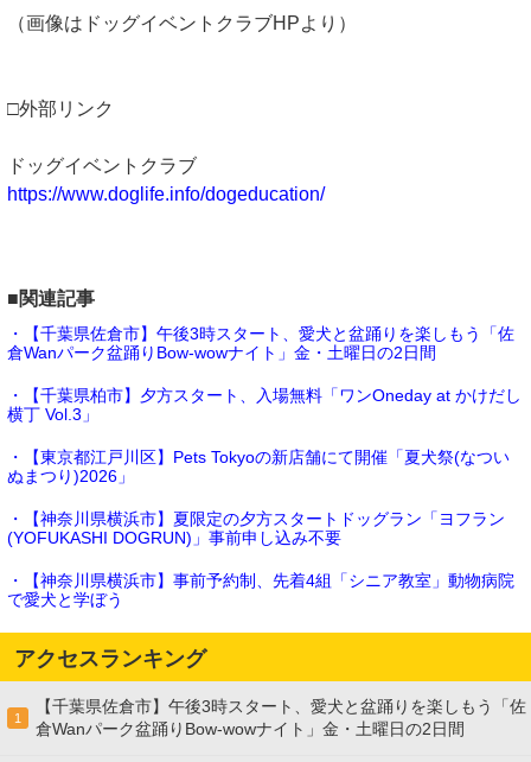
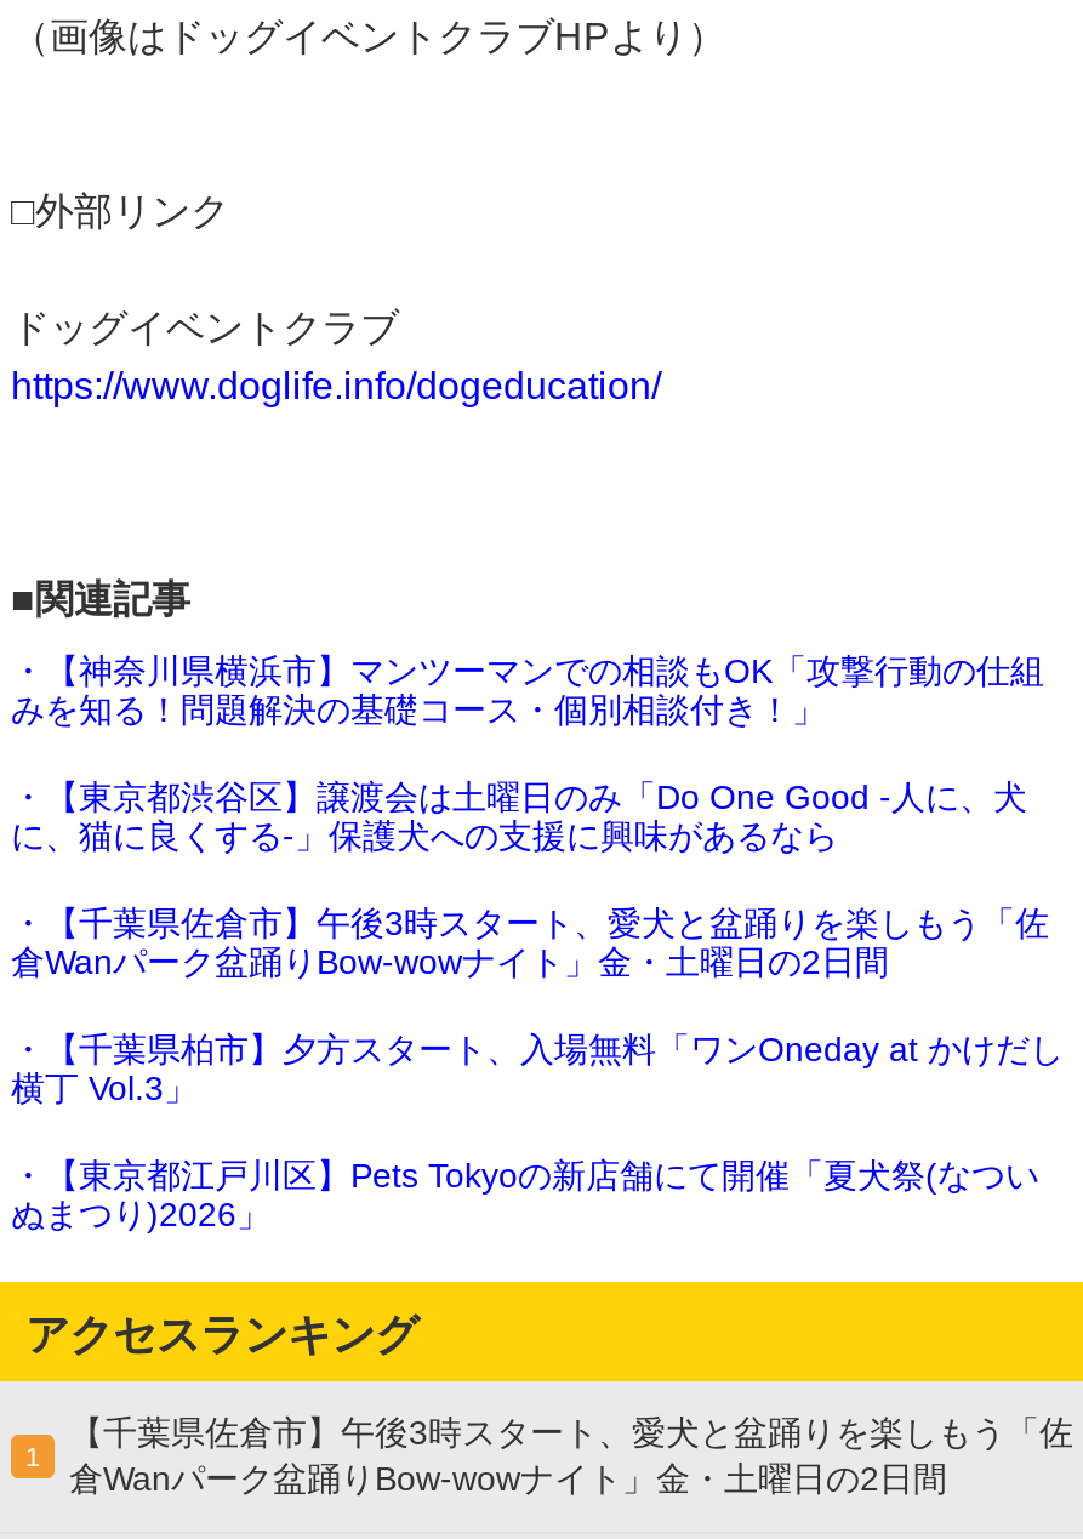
none -> [11,651,1044,854] ・【神奈川県横浜市】マンツーマンでの相談もOK「攻撃行動の仕組 | みを知る！問題解決の基礎コース・個別相談付き！」 | ・【東京都渋谷区】譲渡会は土曜日のみ「Do One Good -人に、犬 | に、猫に良くする-」保護犬への支援に興味があるなら
moved [7,324,522,485] -> [11,903,1064,1233]: ・【千葉県佐倉市】午後3時スタート、愛犬と盆踊りを楽しもう「佐 | 倉Wanパーク盆踊りBow-wowナイト」金・土曜日の2日間 | ・【千葉県柏市】夕方スタート、入場無料「ワンOneday at かけだし | 横丁 Vol.3」 | ・【東京都江戸川区】Pets Tokyoの新店舗にて開催「夏犬祭(なつい | ぬまつり)2026」
[7,509,514,609] ・【神奈川県横浜市】夏限定の夕方スタートドッグラン「ヨフラン | (YOFUKASHI DOGRUN)」事前申し込み不要 | ・【神奈川県横浜市】事前予約制、先着4組「シニア教室」動物病院 | で愛犬と学ぼう -> none

